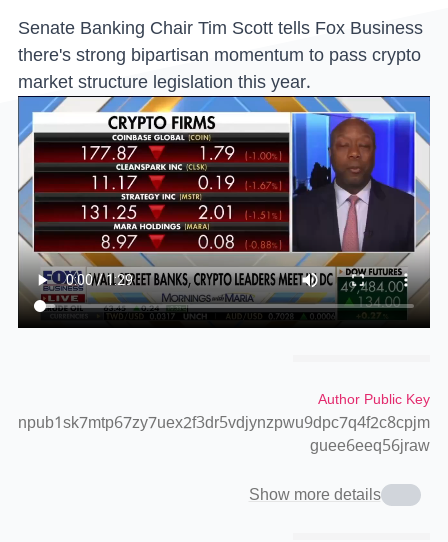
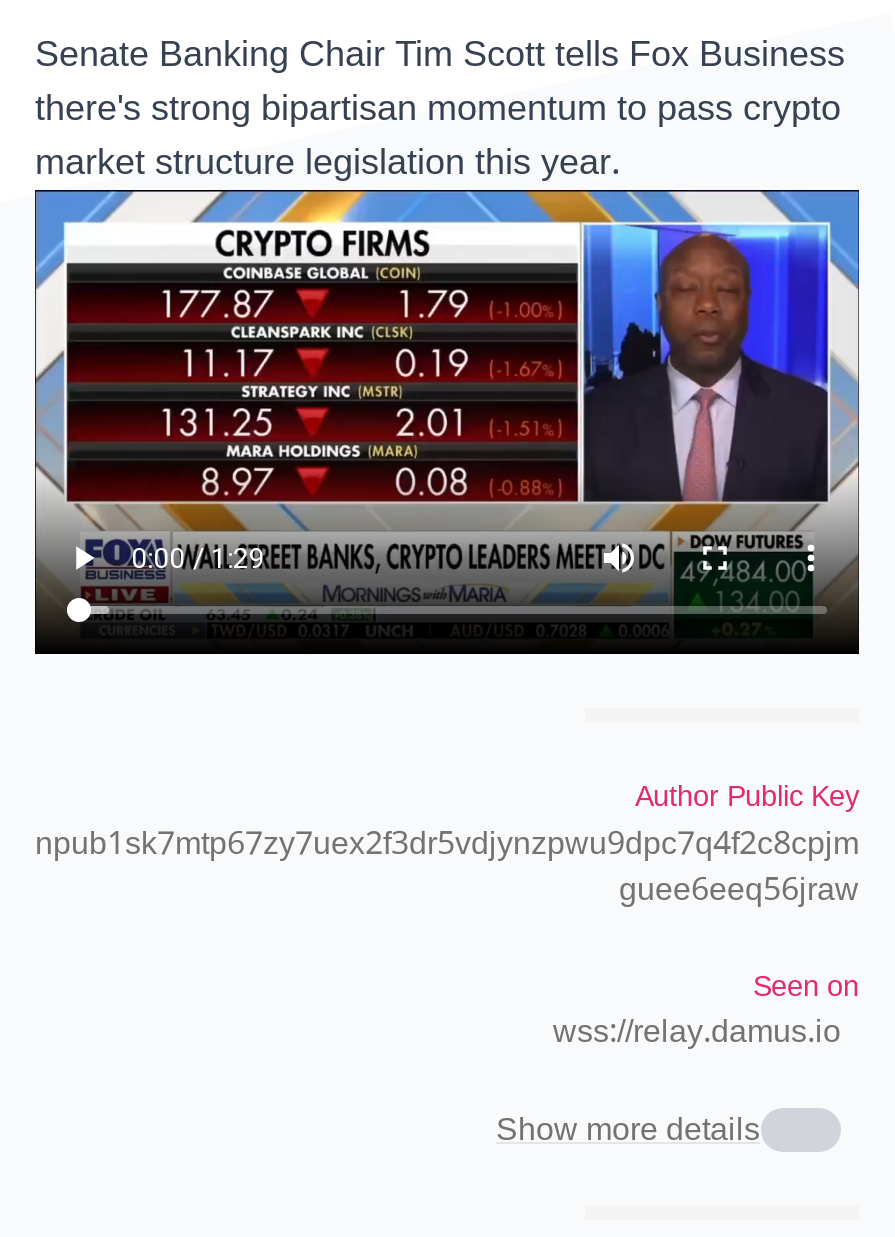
none -> [553,956,859,1066] Seen on | wss://relay.damus.io

